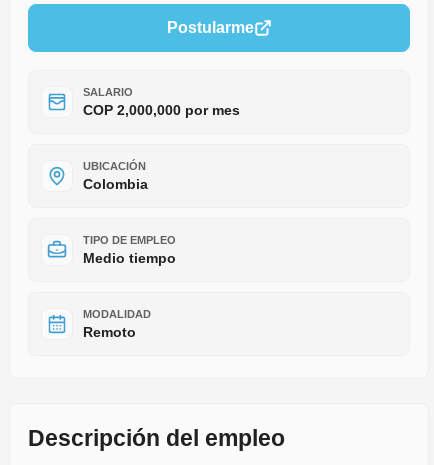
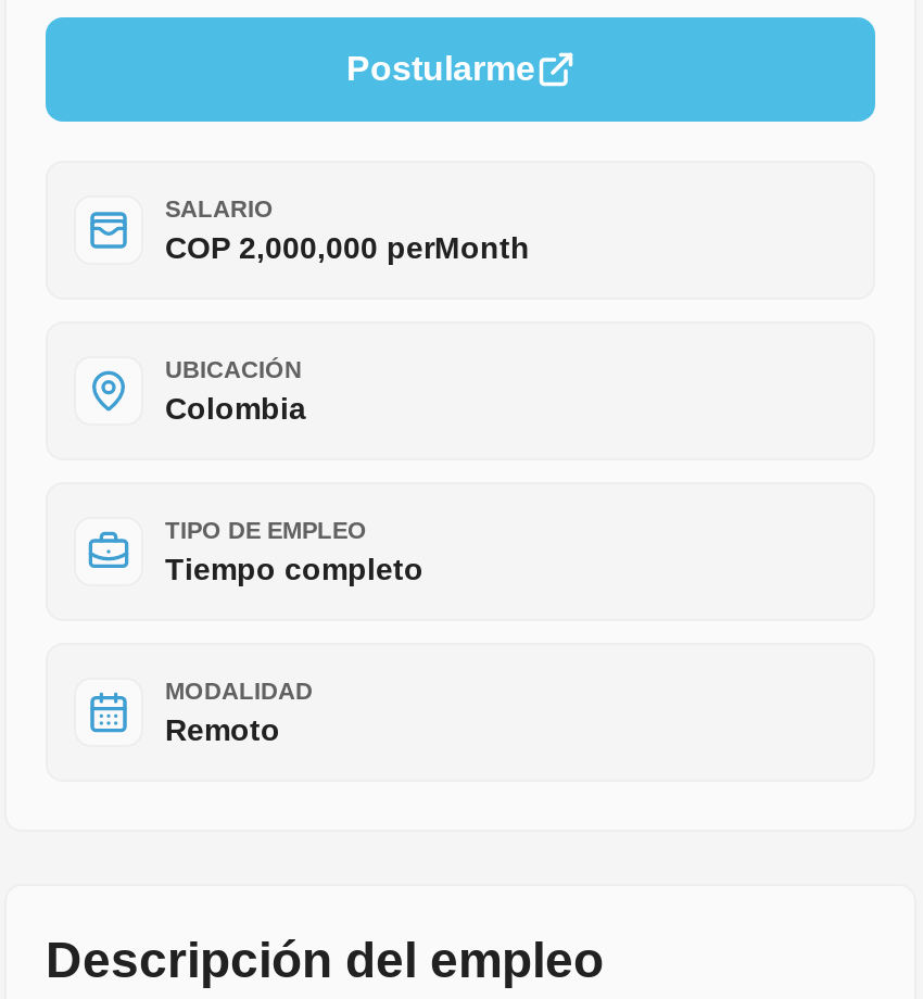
[83,101,240,117] COP 2,000,000 por mes -> [165,229,530,264] COP 2,000,000 perMonth
[83,249,176,265] Medio tiempo -> [165,551,423,585] Tiempo completo

